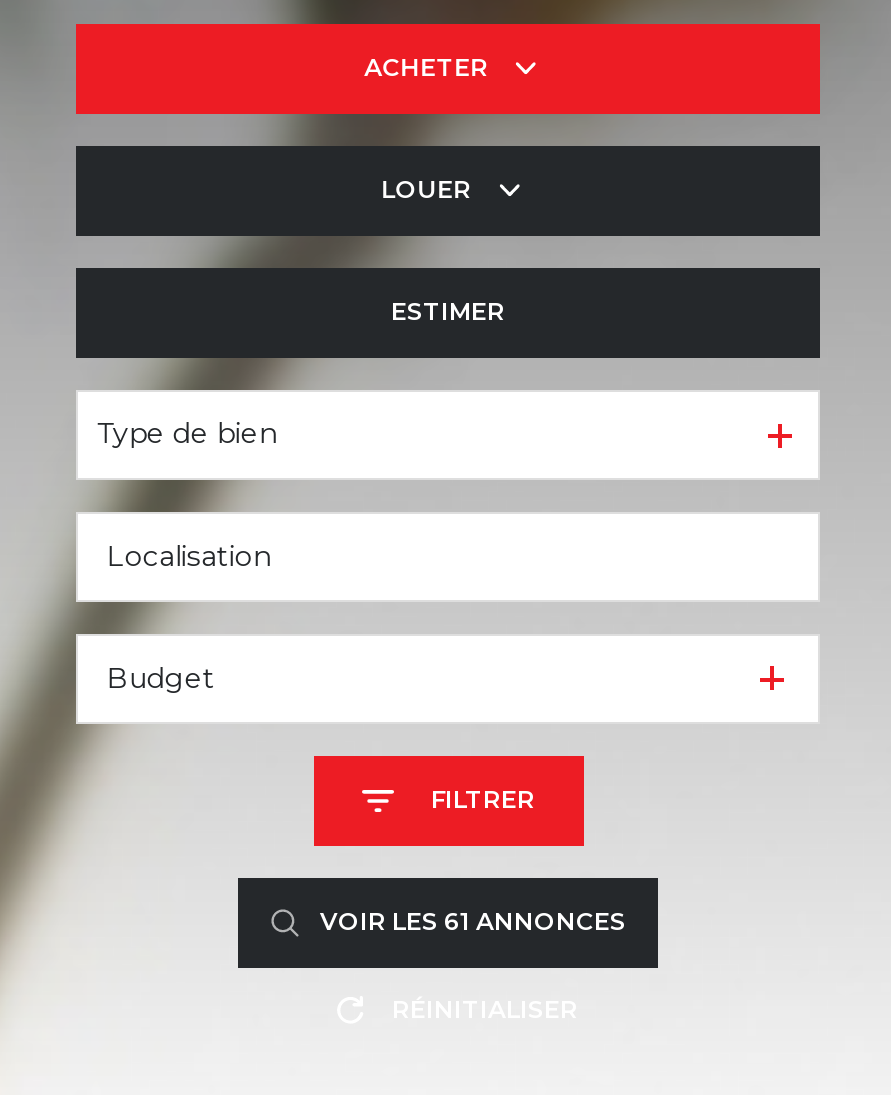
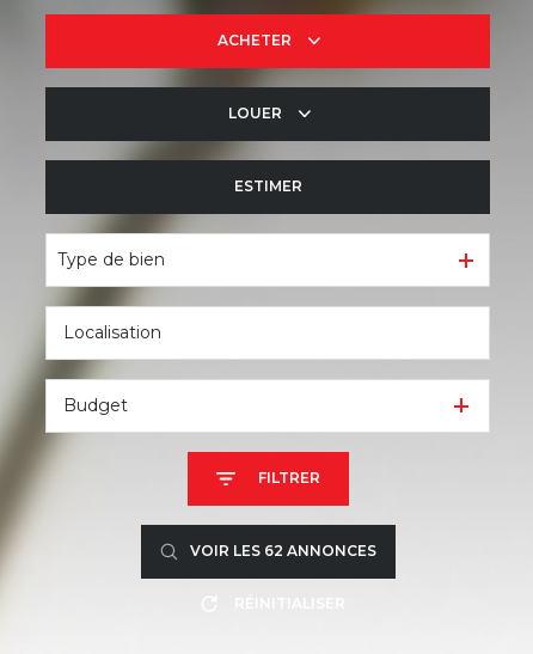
[320,907,626,937] VOIR LES 61 ANNONCES -> [189,542,376,560] VOIR LES 62 ANNONCES

